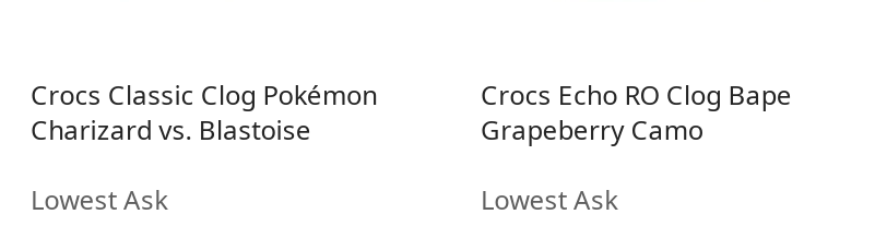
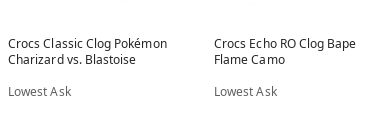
[481,112,703,149] Grapeberry Camo -> [214,51,285,68] Flame Camo

